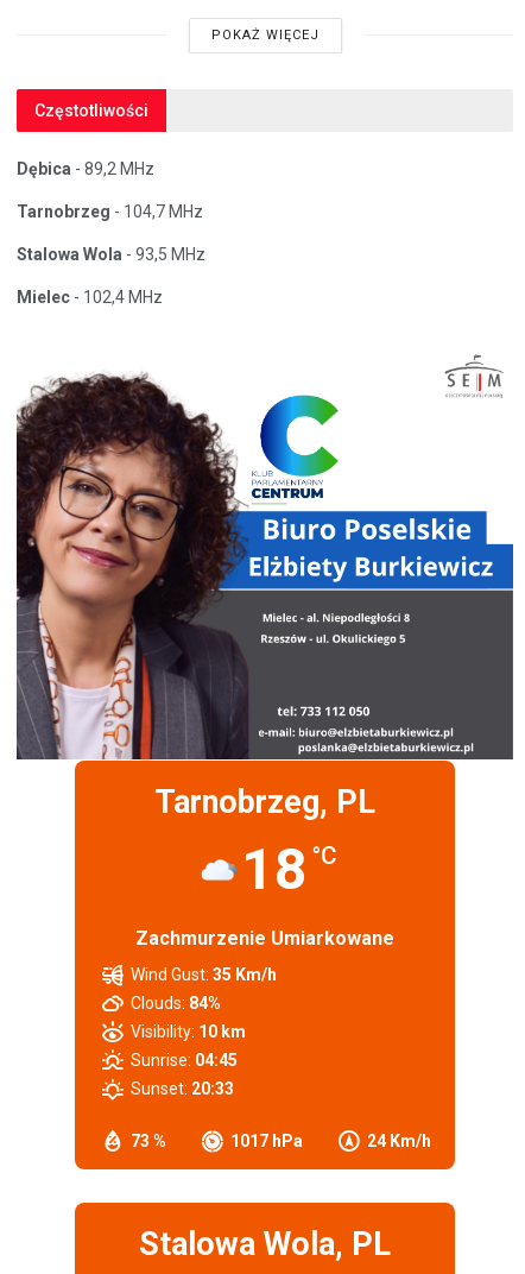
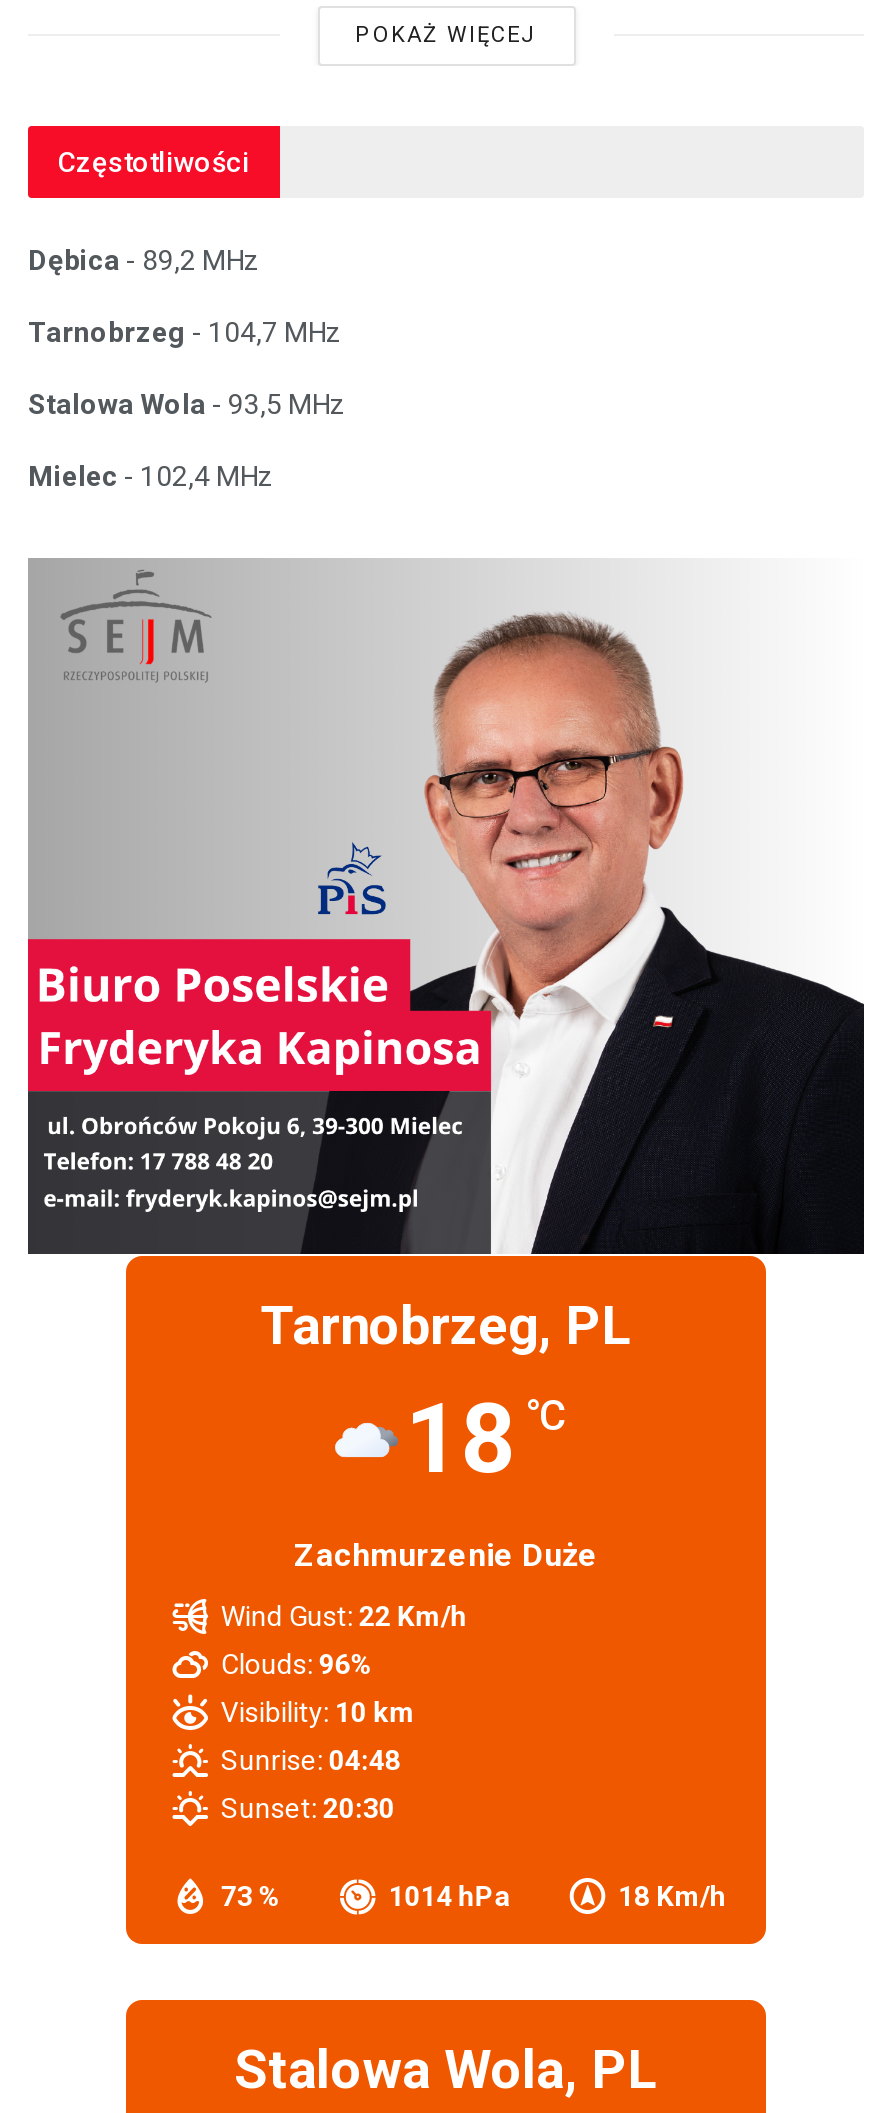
[15,347,514,761] [image] -> [26,558,864,1256] [image]
[135,927,394,949] Zachmurzenie Umiarkowane -> [294,1536,598,1574] Zachmurzenie Duże
[131,965,277,984] Wind Gust: 35 Km/h -> [221,1600,467,1632] Wind Gust: 22 Km/h
[131,993,221,1012] Clouds: 84% -> [221,1648,373,1680] Clouds: 96%
[131,1050,238,1069] Sunrise: 04:45 -> [221,1744,401,1776] Sunrise: 04:48
[131,1079,234,1098] Sunset: 20:33 -> [221,1792,395,1824] Sunset: 20:30
[231,1131,303,1150] 1017 hPa -> [388,1880,510,1912] 1014 hPa
[367,1131,431,1150] 24 Km/h -> [618,1880,726,1912] 18 Km/h

